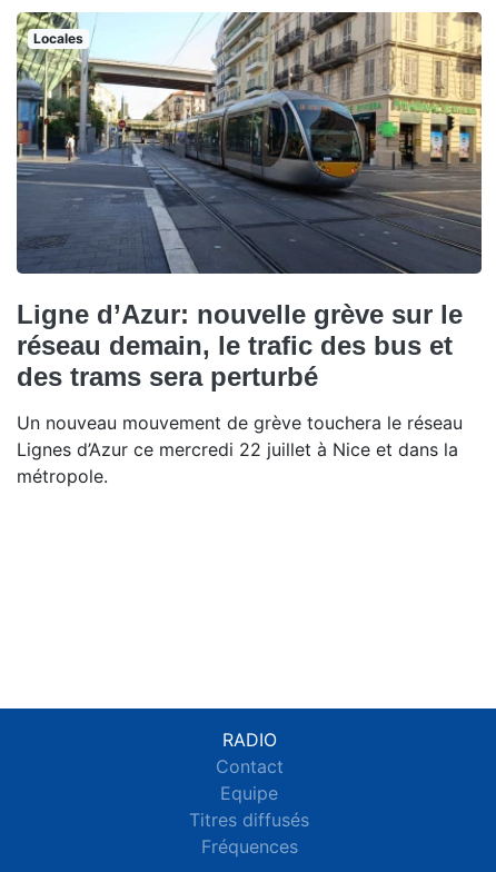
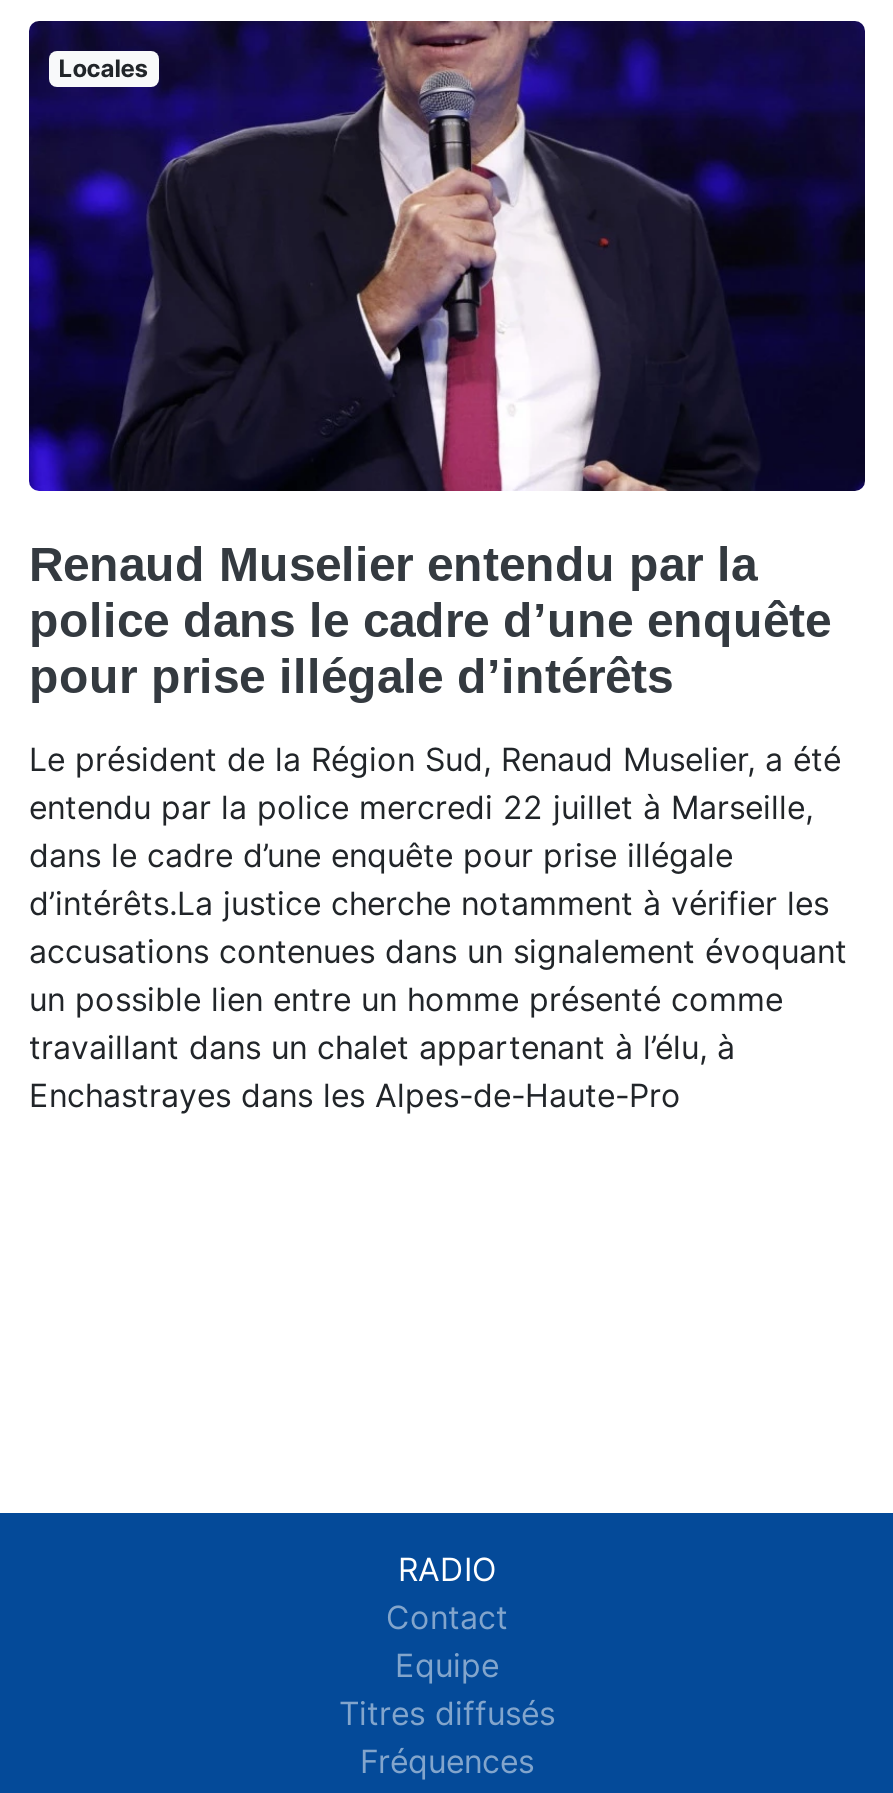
[16,11,483,391] [image] | Ligne d’Azur: nouvelle grève sur le | réseau demain, le trafic des bus et | des trams sera perturbé -> [27,19,867,703] [image] | Renaud Muselier entendu par la | police dans le cadre d’une enquête | pour prise illégale d’intérêts
[17,411,463,487] Un nouveau mouvement de grève touchera le réseau | Lignes d’Azur ce mercredi 22 juillet à Nice et dans la | métropole. -> [29,739,847,1115] Le président de la Région Sud, Renaud Muselier, a été | entendu par la police mercredi 22 juillet à Marseille, | dans le cadre d’une enquête pour prise illégale | d’intérêts.La justice cherche notamment à vérifier les | accusations contenues dans un signalement évoquant | un possible lien entre un homme présenté comme | travaillant dans un chalet appartenant à l’élu, à | Enchastrayes dans les Alpes-de-Haute-Pro

